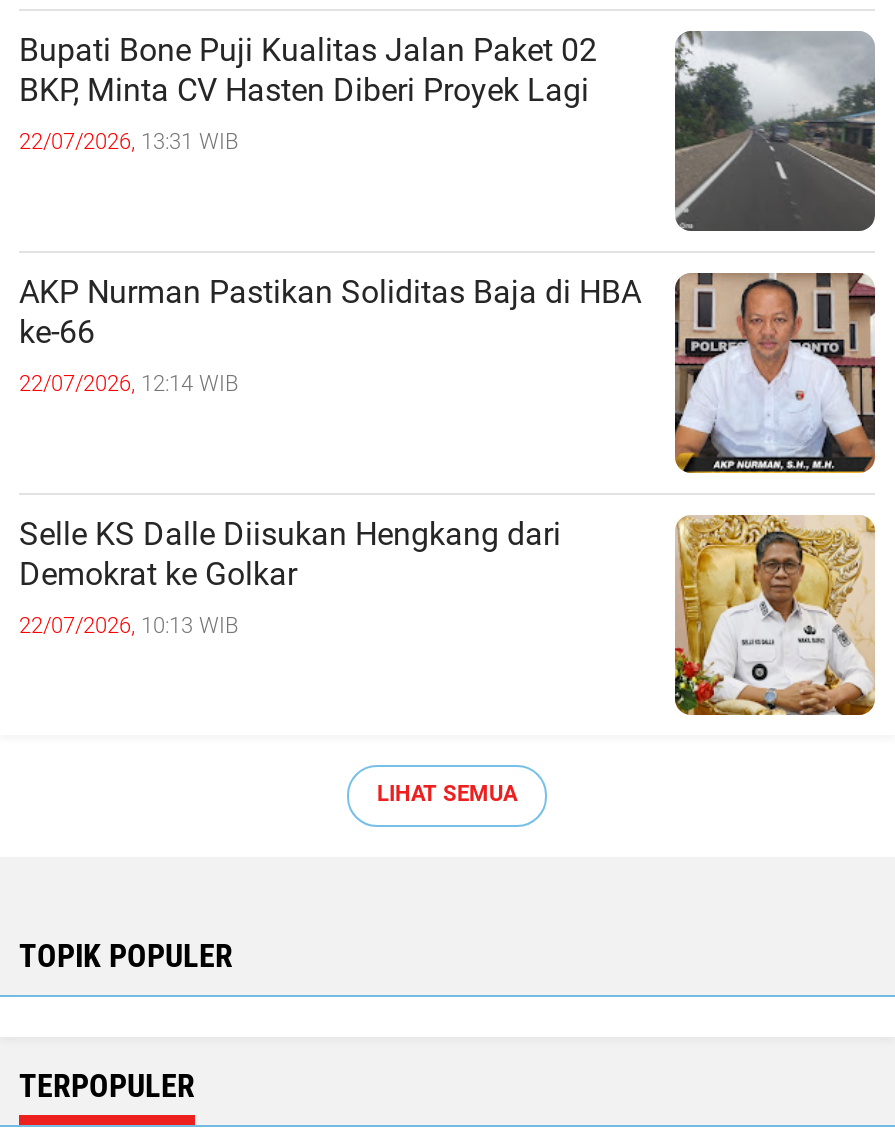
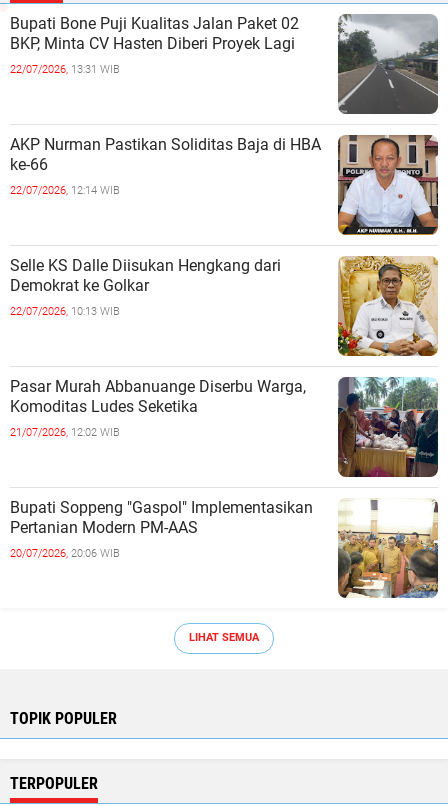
none -> [10,376,439,478] [image] | Pasar Murah Abbanuange Diserbu Warga, | Komoditas Ludes Seketika | 21/07/2026, 12:02 WIB
none -> [10,498,439,599] [image] | Bupati Soppeng "Gaspol" Implementasikan | Pertanian Modern PM-AAS | 20/07/2026, 20:06 WIB

